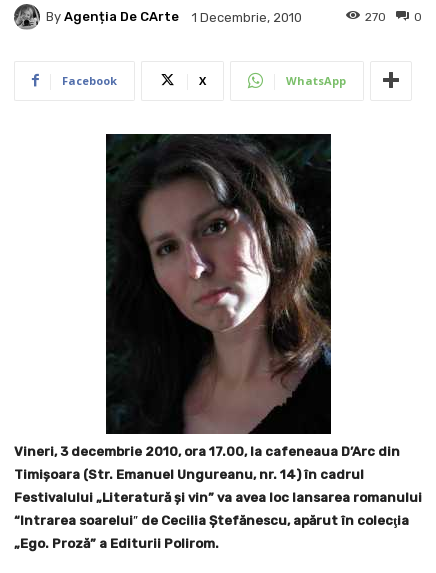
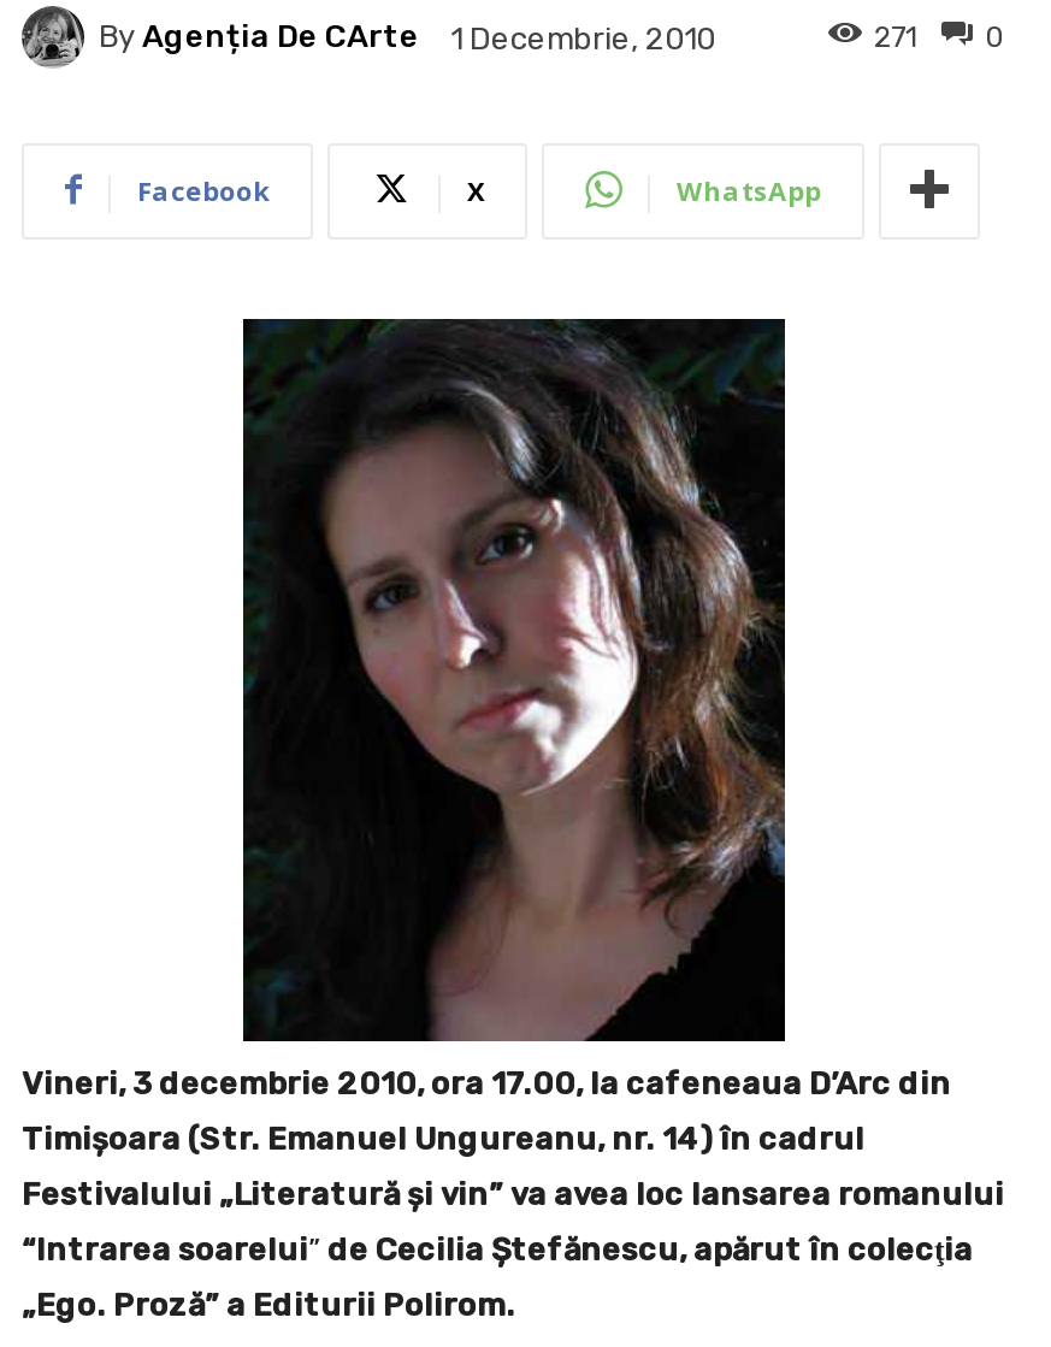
[365,9,422,23] 270 0 -> [874,19,1004,53] 271 0

